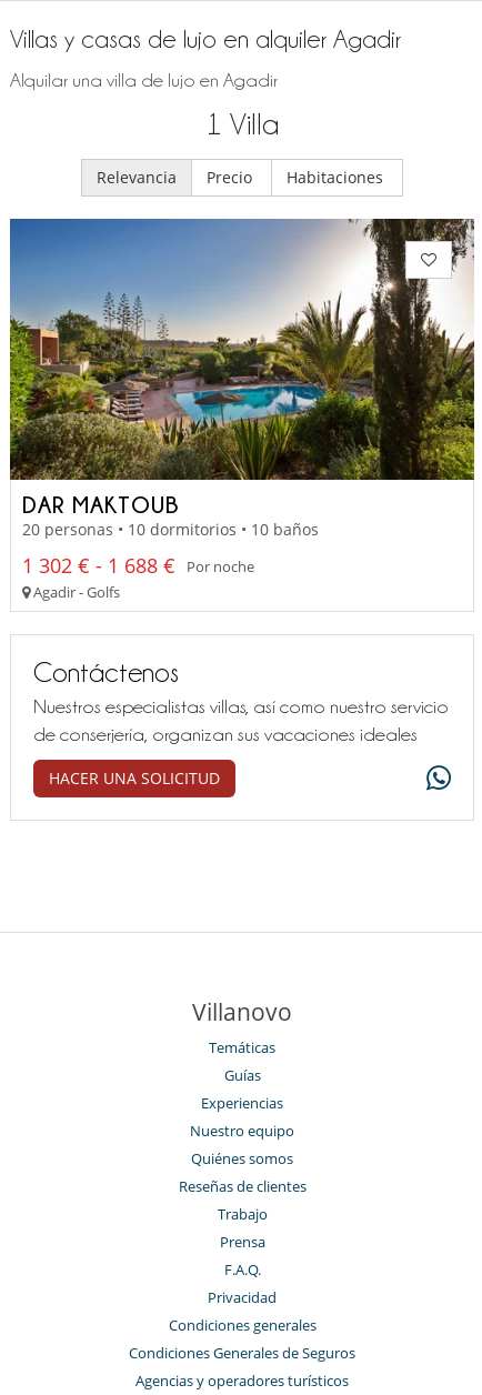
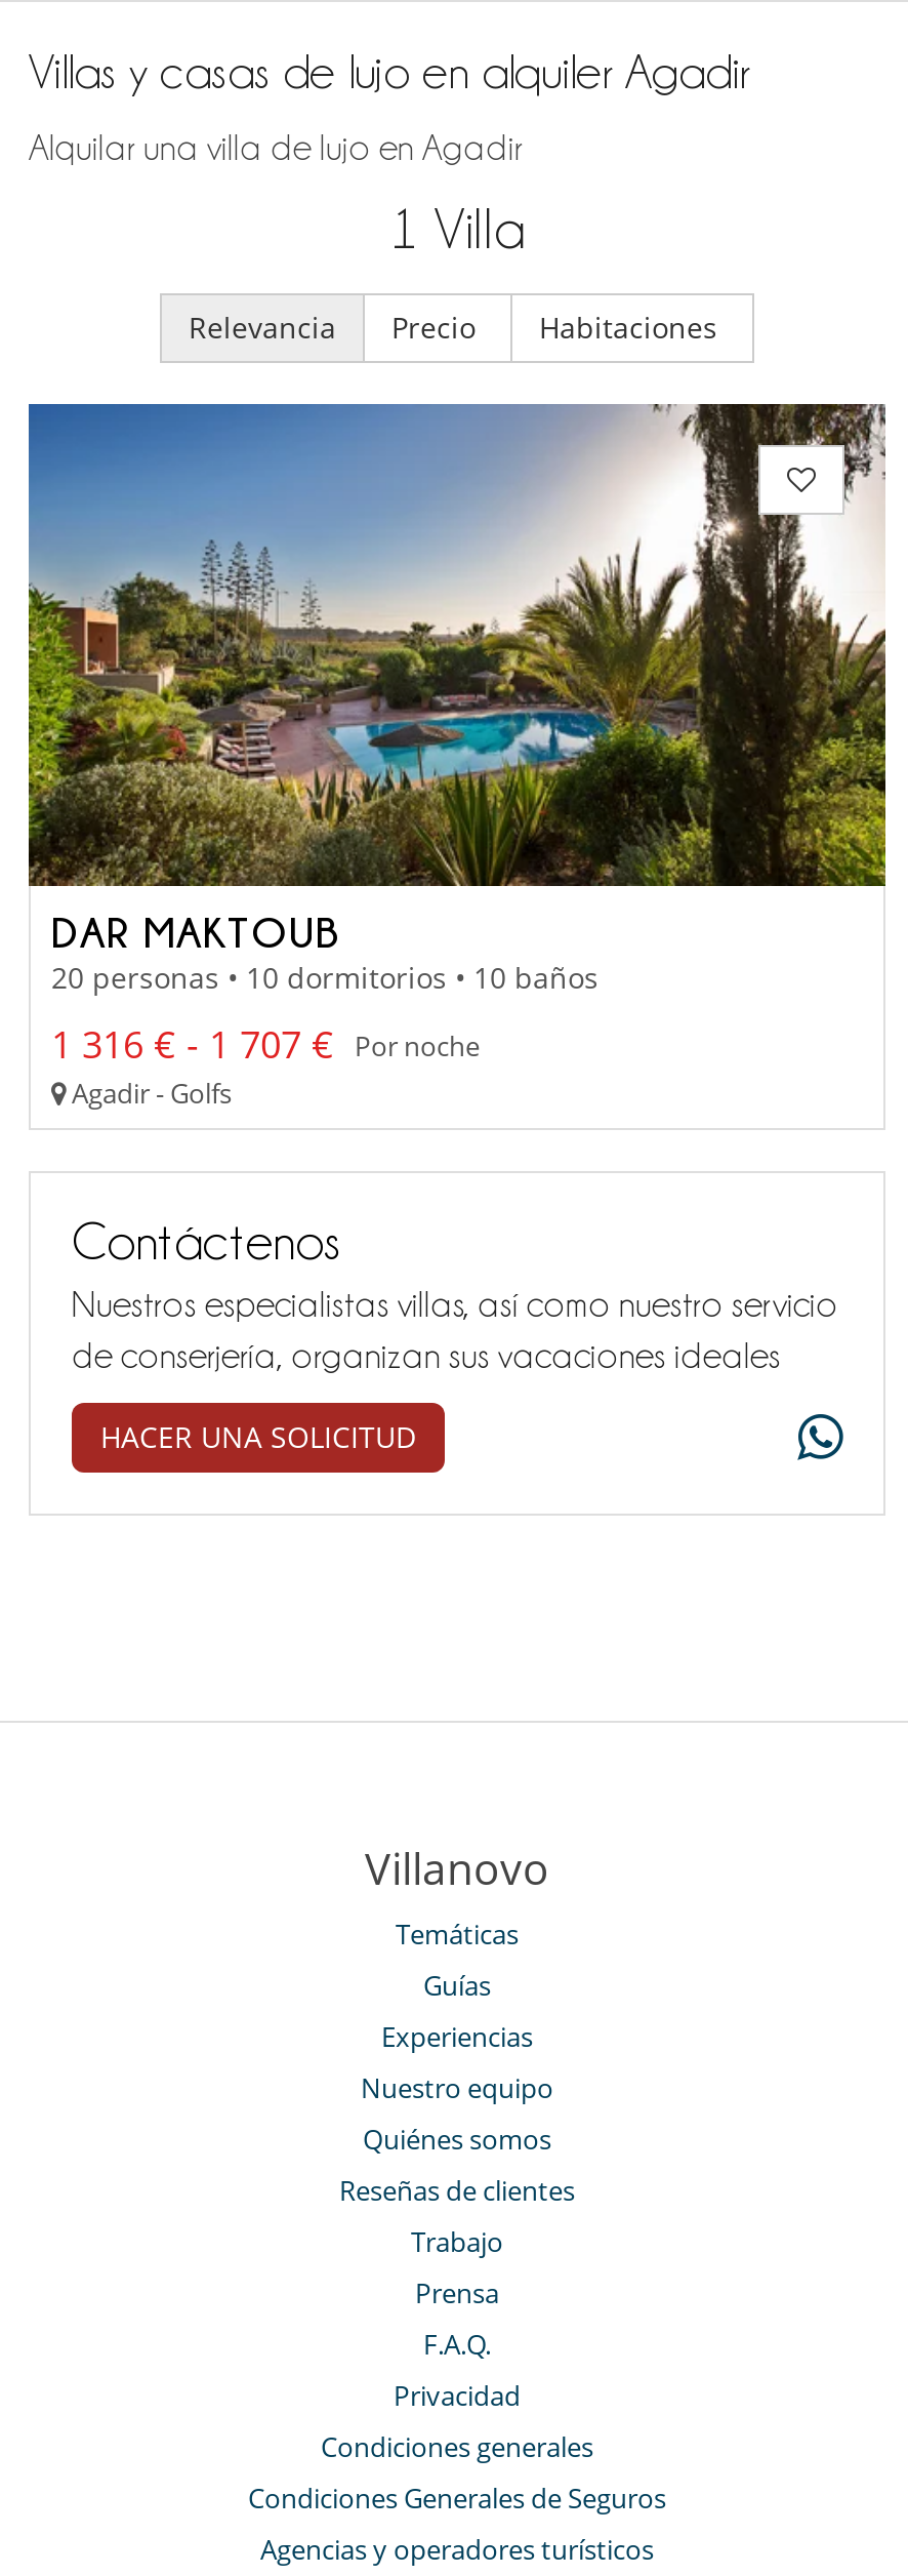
[22,552,254,579] 1 302 € - 1 688 € Por noche -> [51,1020,480,1069] 1 316 € - 1 707 € Por noche

